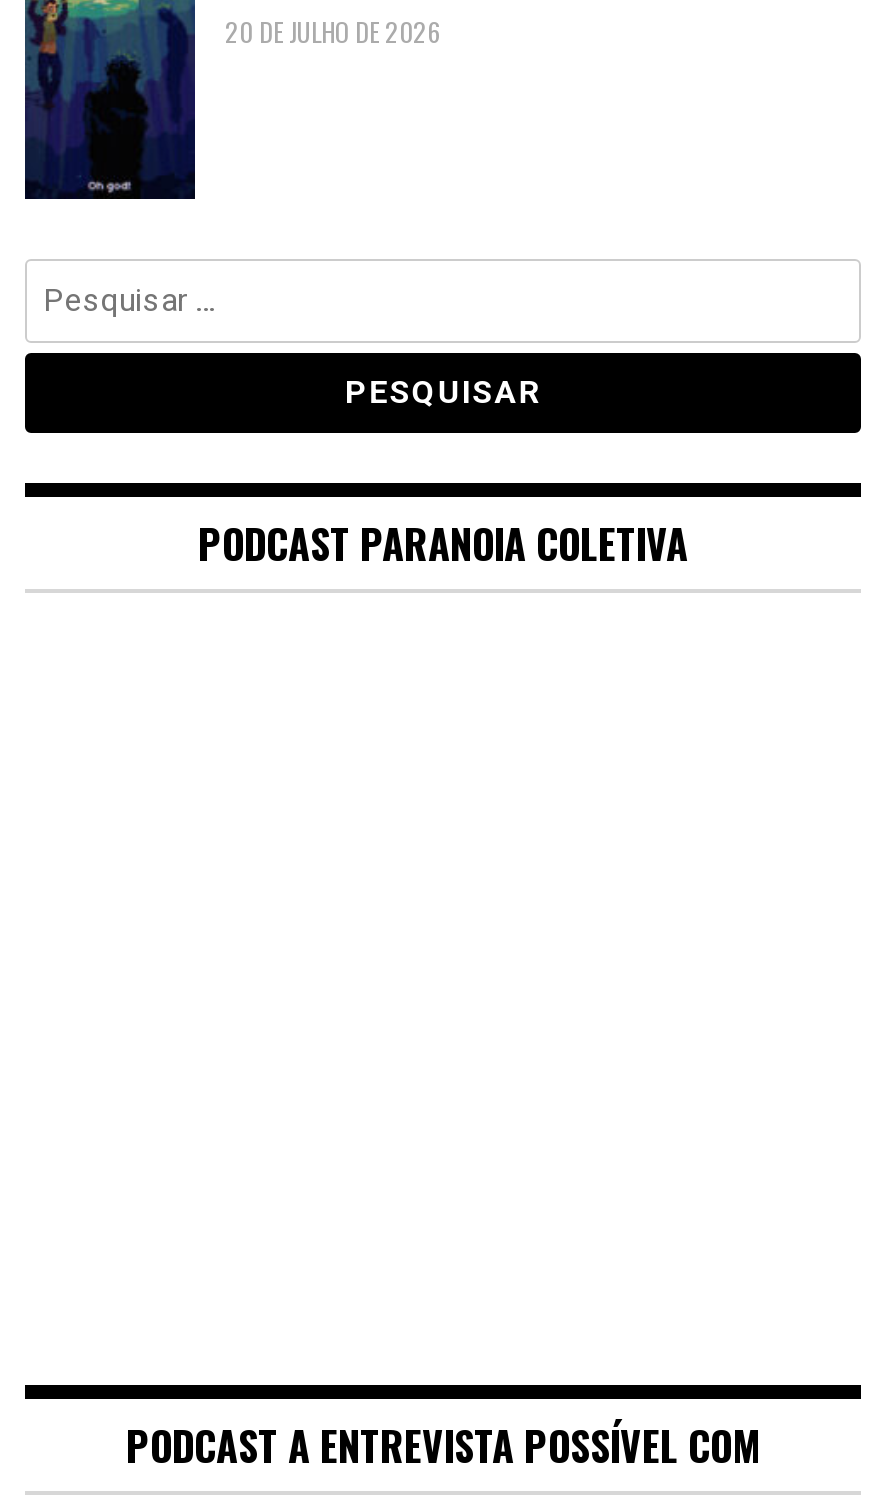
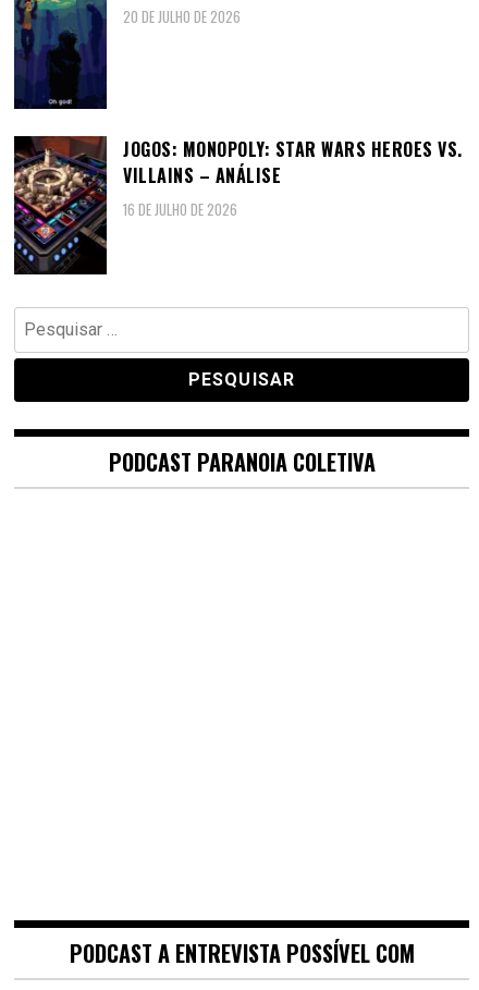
none -> [13,135,462,276] [image] | JOGOS: MONOPOLY: STAR WARS HEROES VS. | VILLAINS – ANÁLISE | 16 DE JULHO DE 2026

